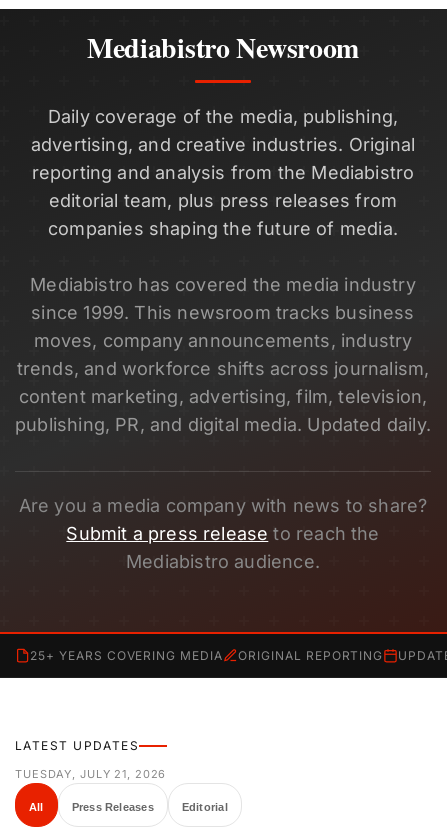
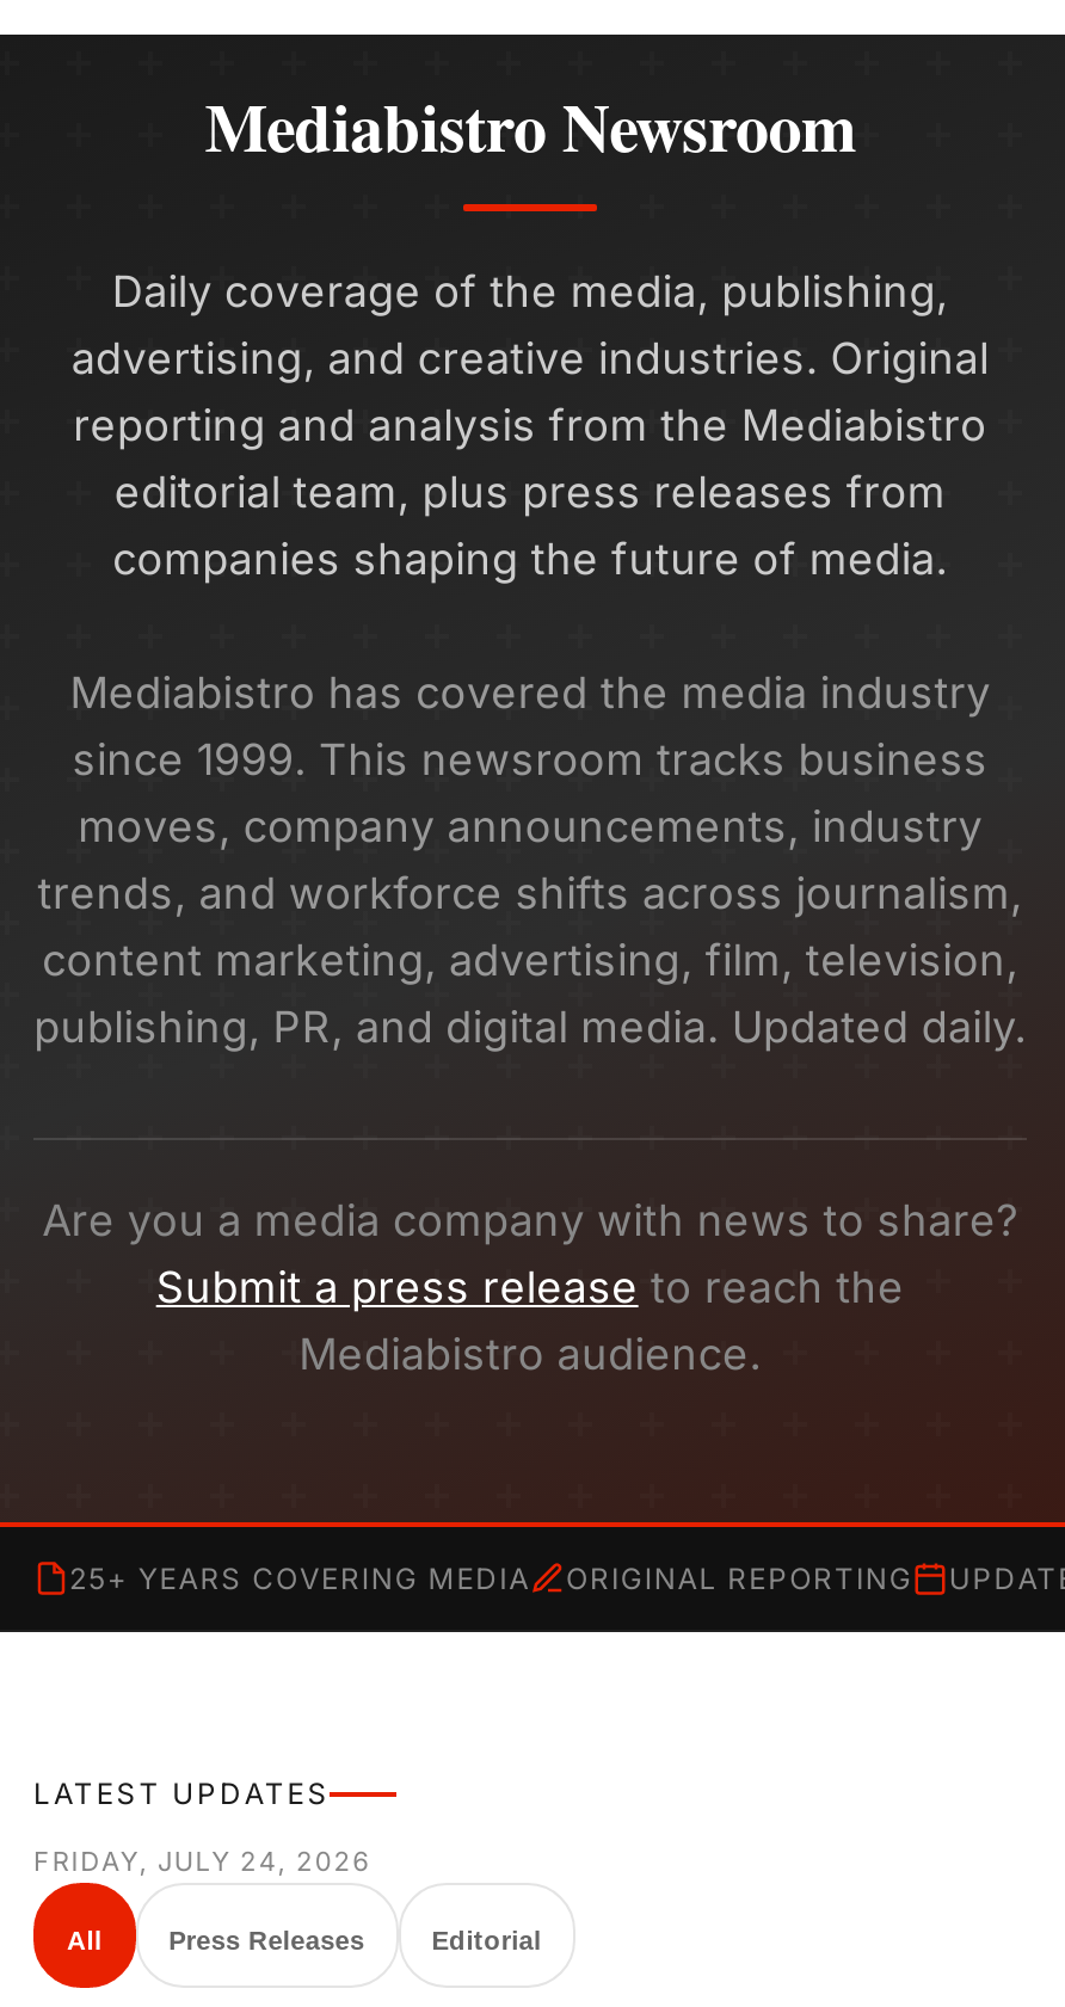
[15,767,166,781] TUESDAY, JULY 21, 2026 -> [33,1845,371,1878] FRIDAY, JULY 24, 2026

